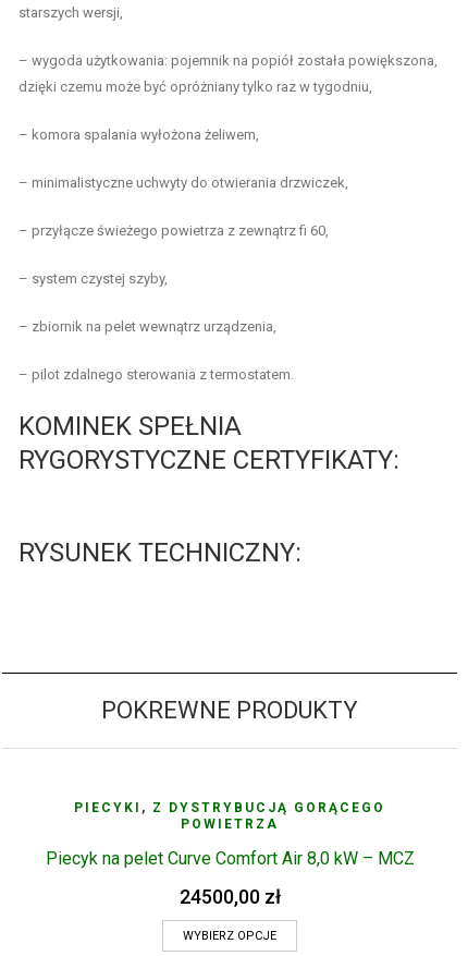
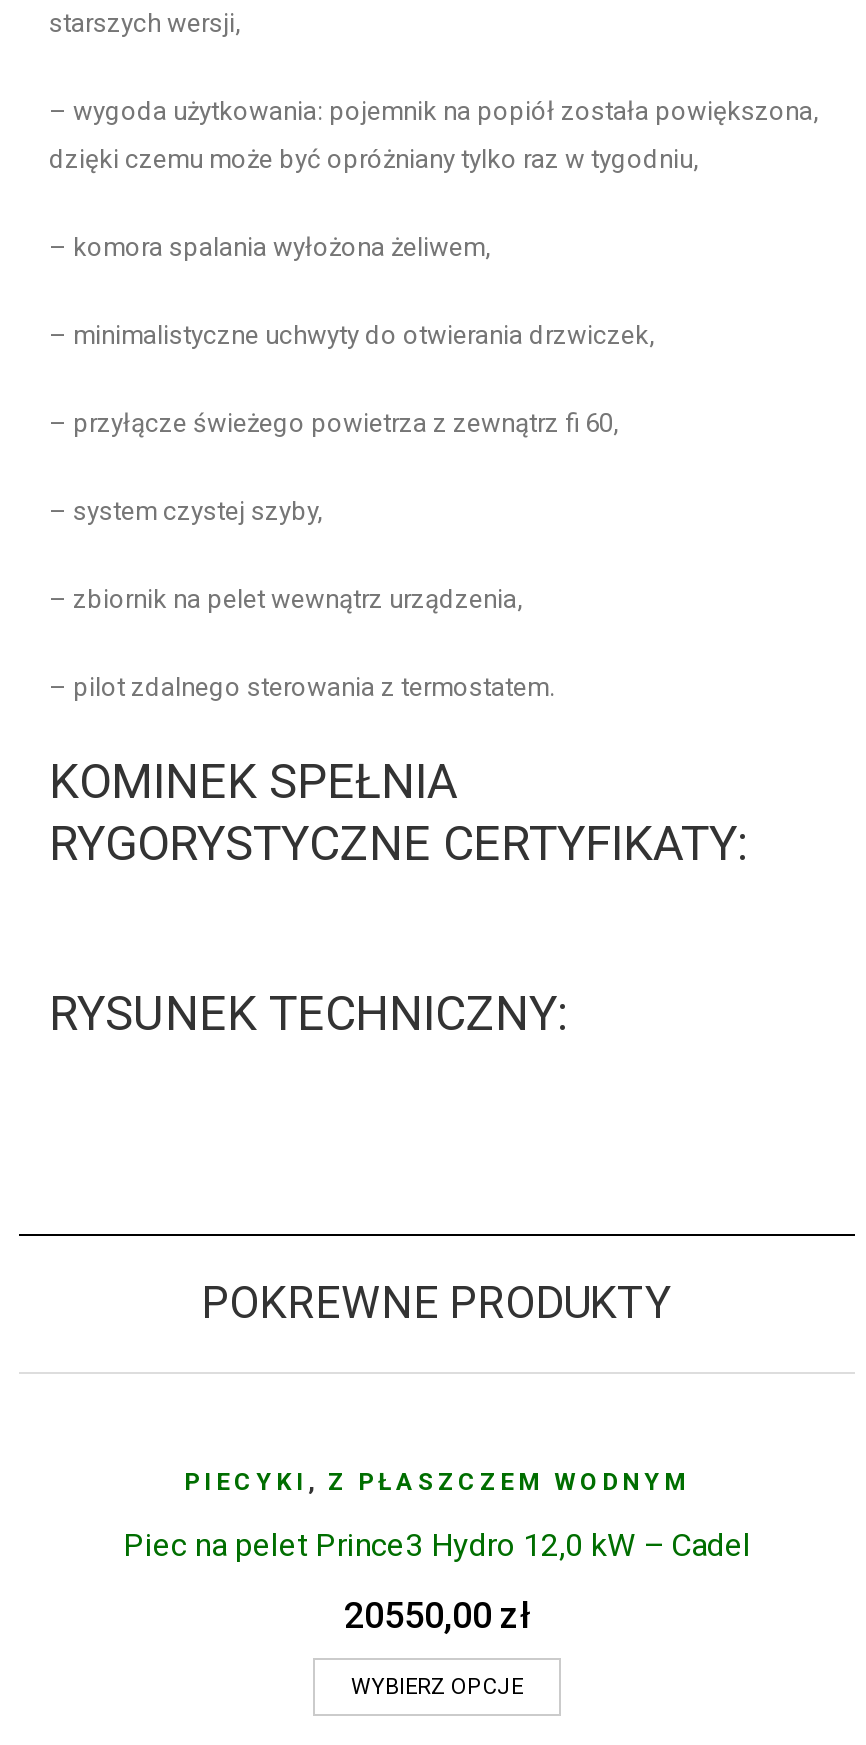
[74,800,385,832] PIECYKI, Z DYSTRYBUCJĄ GORĄCEGO | POWIETRZA -> [184,1468,690,1496] PIECYKI, Z PŁASZCZEM WODNYM
[45,848,414,869] Piecyk na pelet Curve Comfort Air 8,0 kW – MCZ -> [123,1526,751,1564] Piec na pelet Prince3 Hydro 12,0 kW – Cadel
[179,885,280,908] 24500,00 zł -> [344,1594,530,1636] 20550,00 zł

